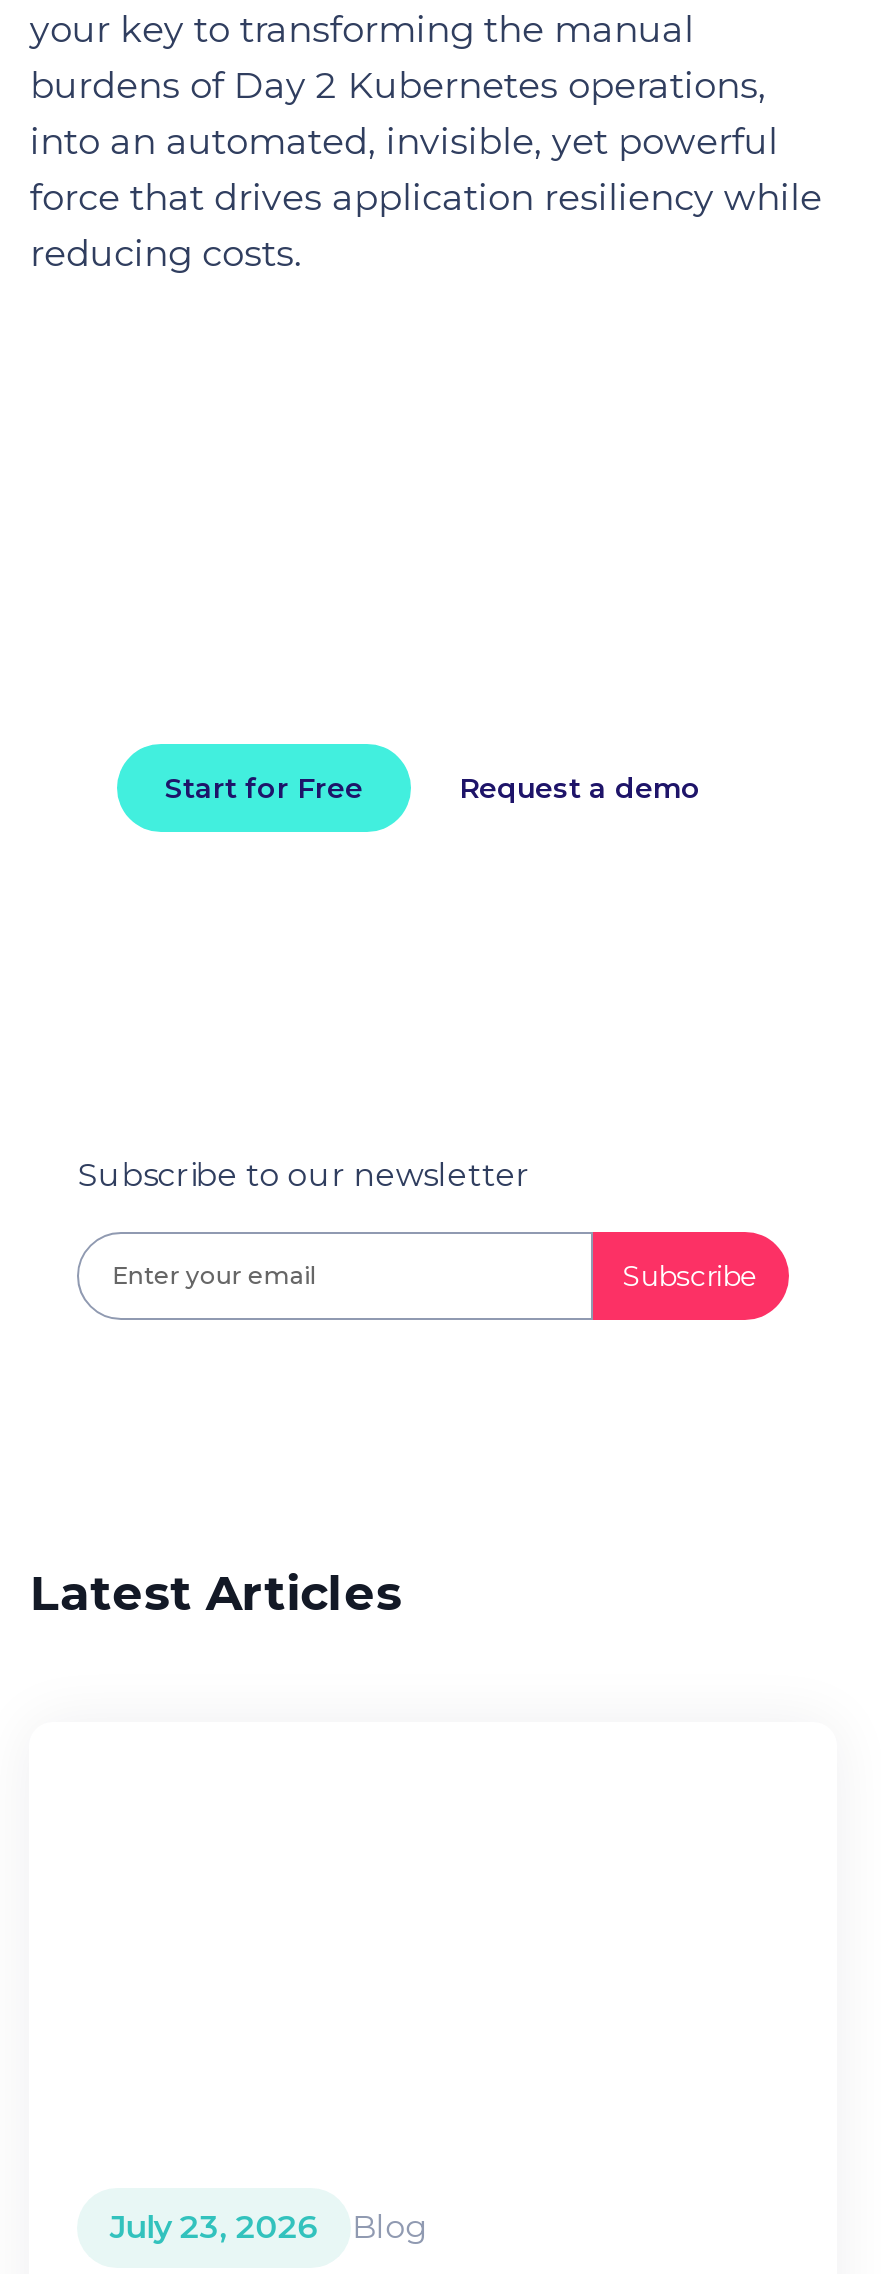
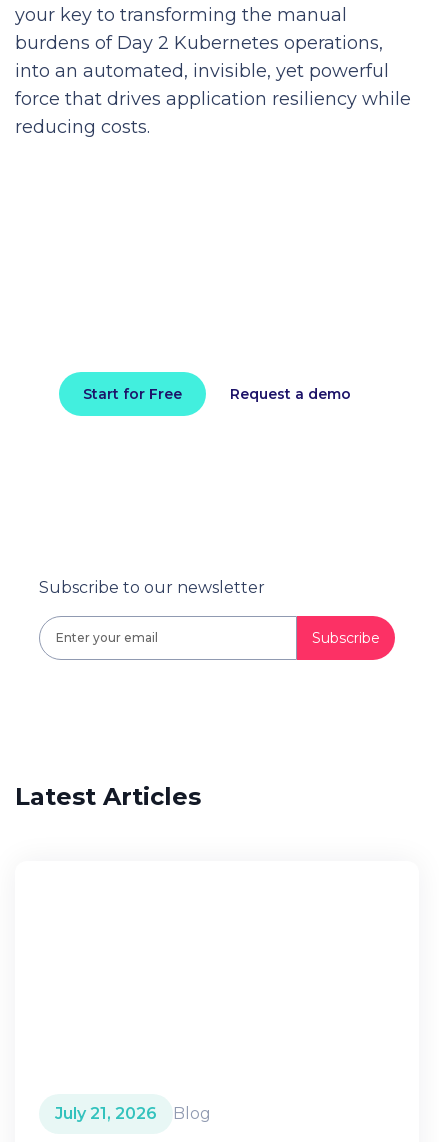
[110,2209,428,2247] July 23, 2026 Blog -> [55,1104,211,1123] July 21, 2026 Blog

